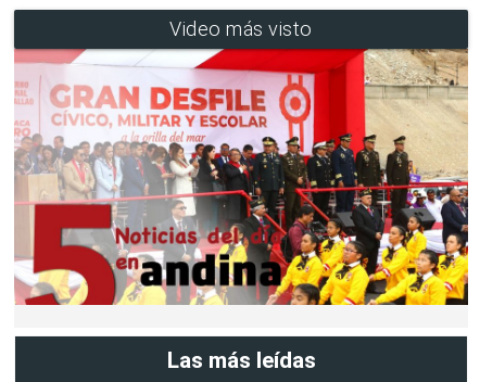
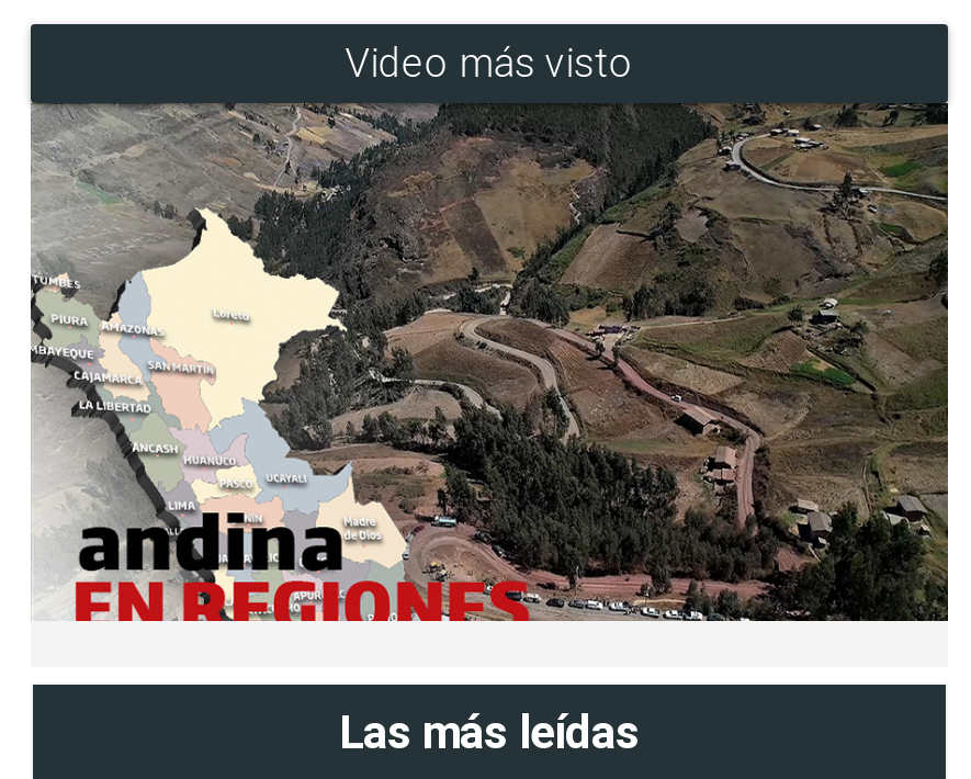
[14,48,469,306] [image] -> [29,103,950,623] [image]

